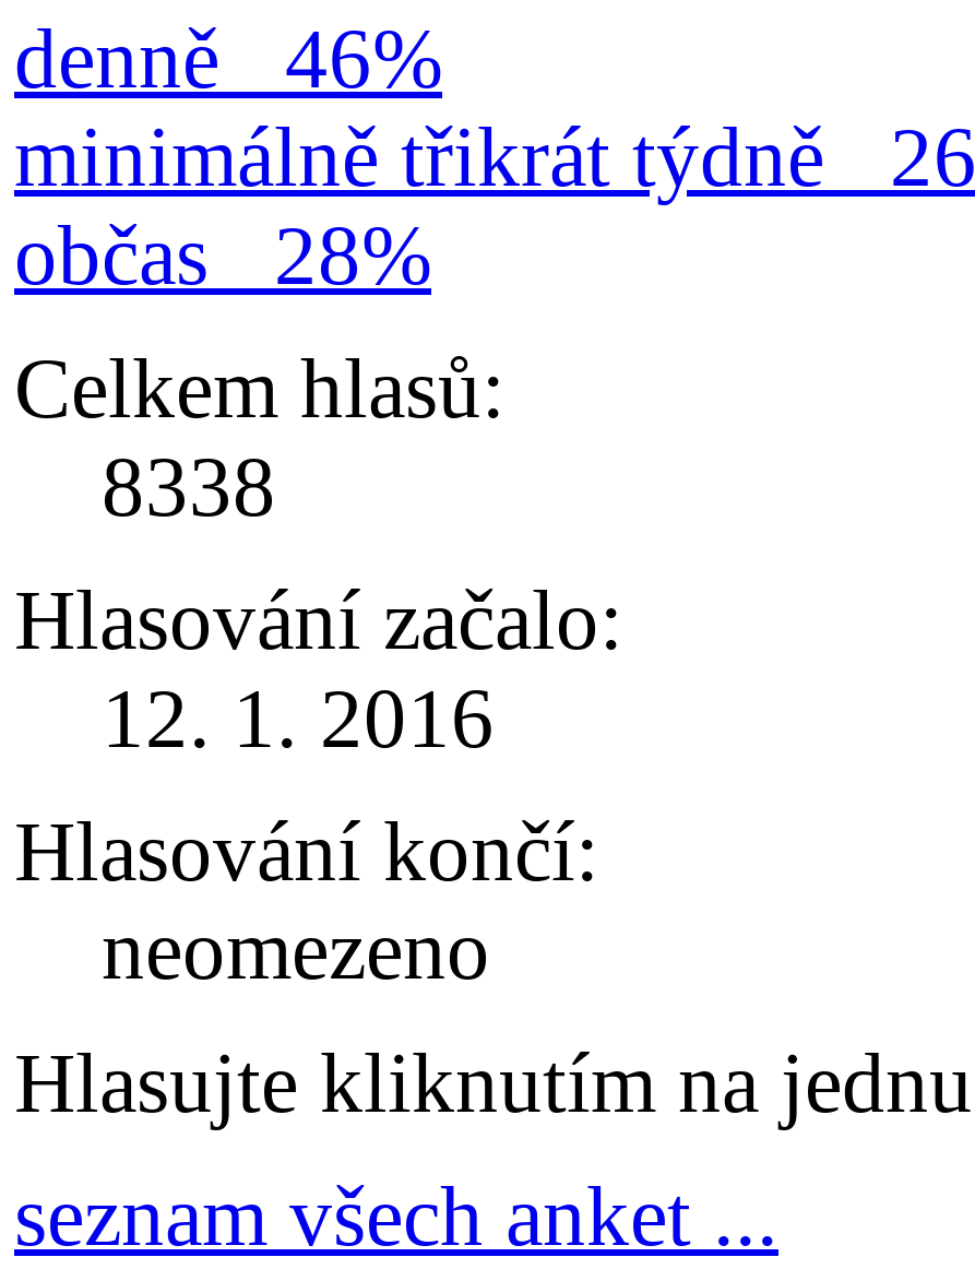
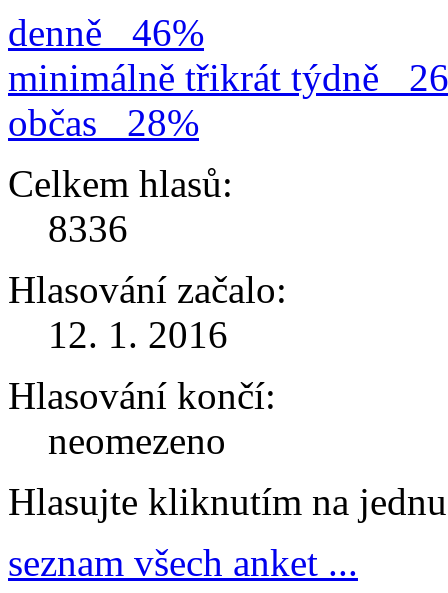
[102,439,276,533] 8338 -> [48,207,128,250] 8336

